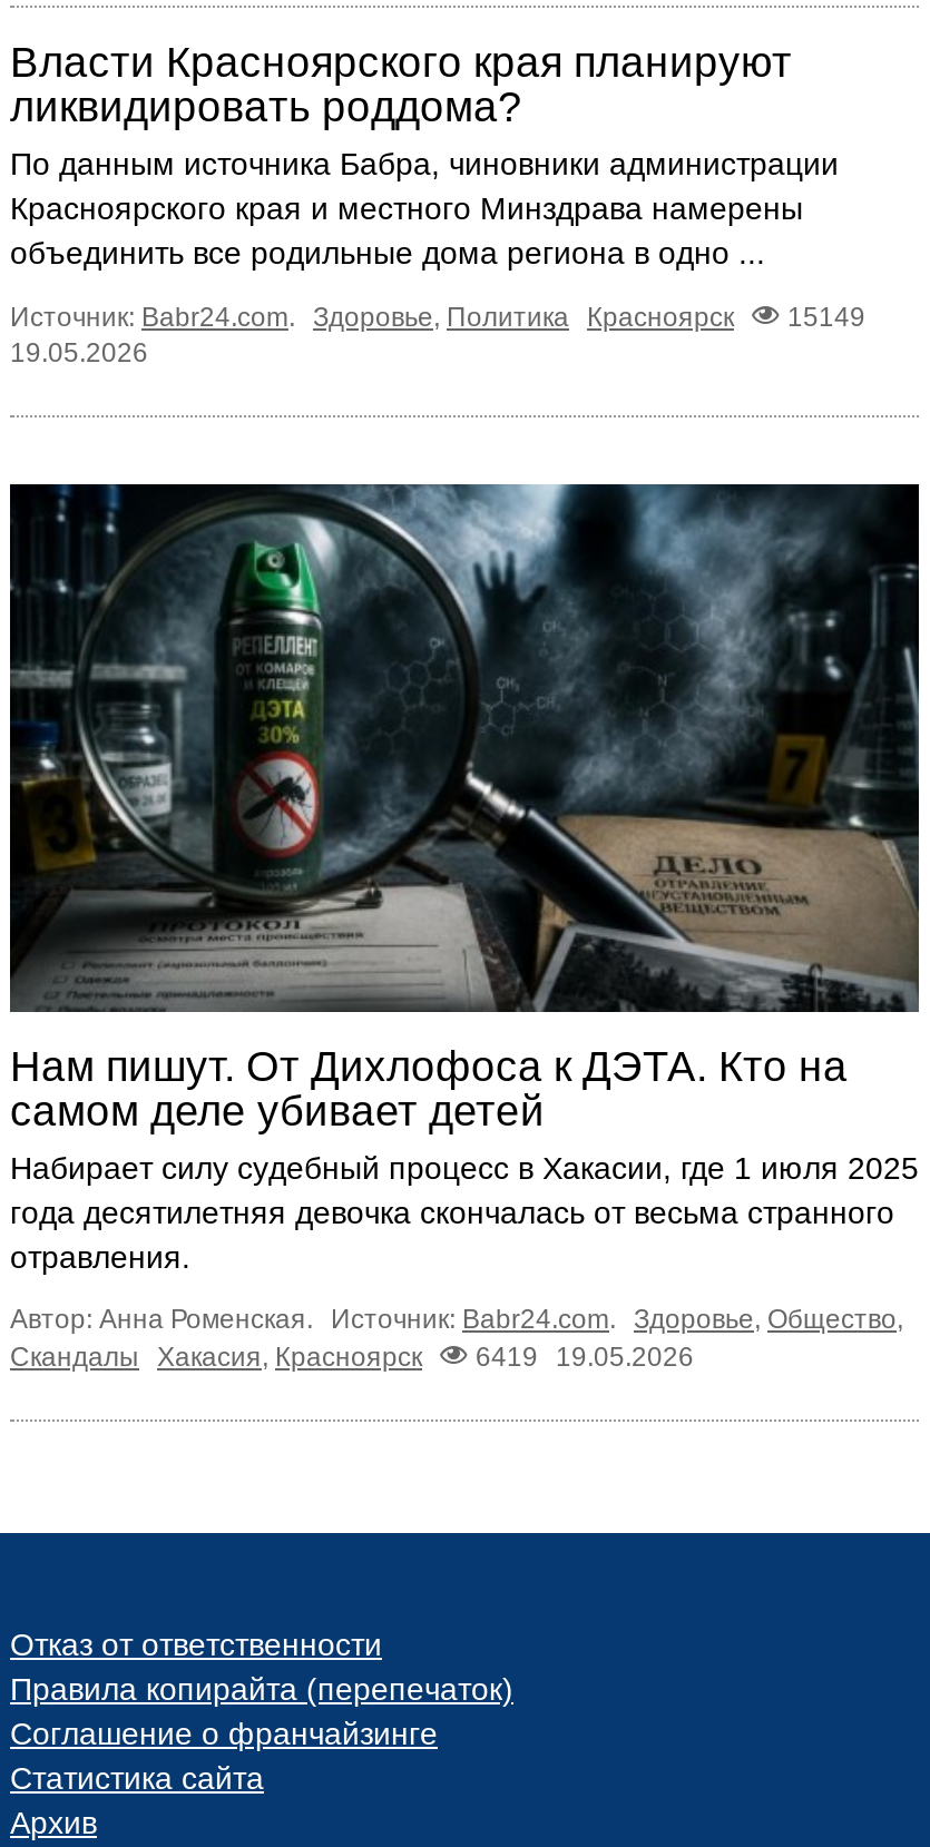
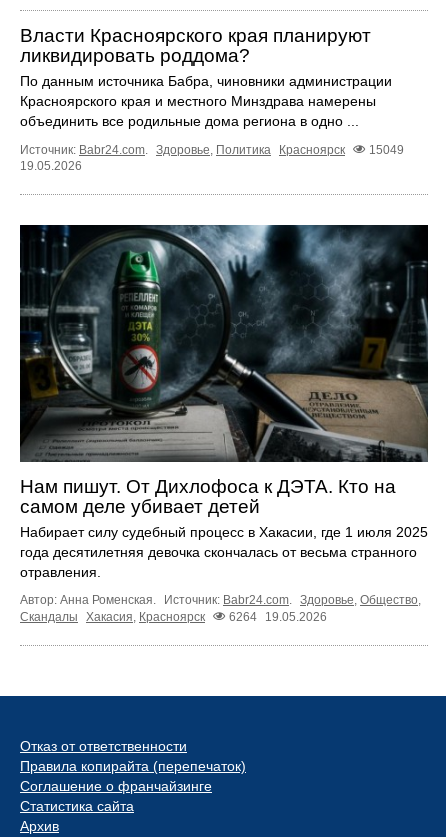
[10,303,865,334] Источник: Babr24.com. Здоровье, Политика Красноярск 15149 -> [20,143,404,157] Источник: Babr24.com. Здоровье, Политика Красноярск 15049
[10,1342,694,1373] Скандалы Хакасия, Красноярск 6419 19.05.2026 -> [20,610,327,624] Скандалы Хакасия, Красноярск 6264 19.05.2026

